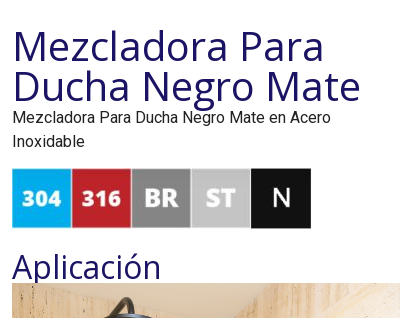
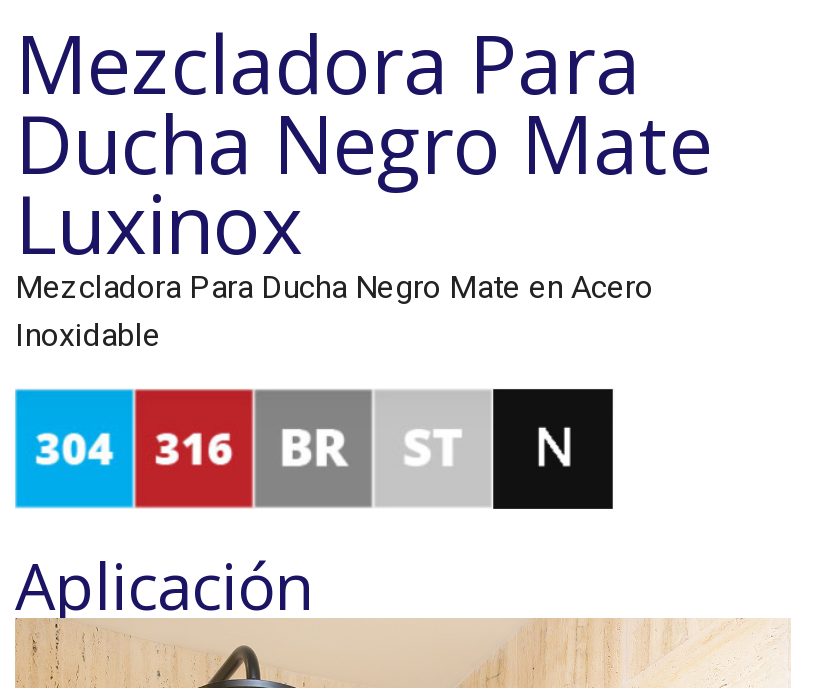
none -> [15,168,303,278] Luxinox

